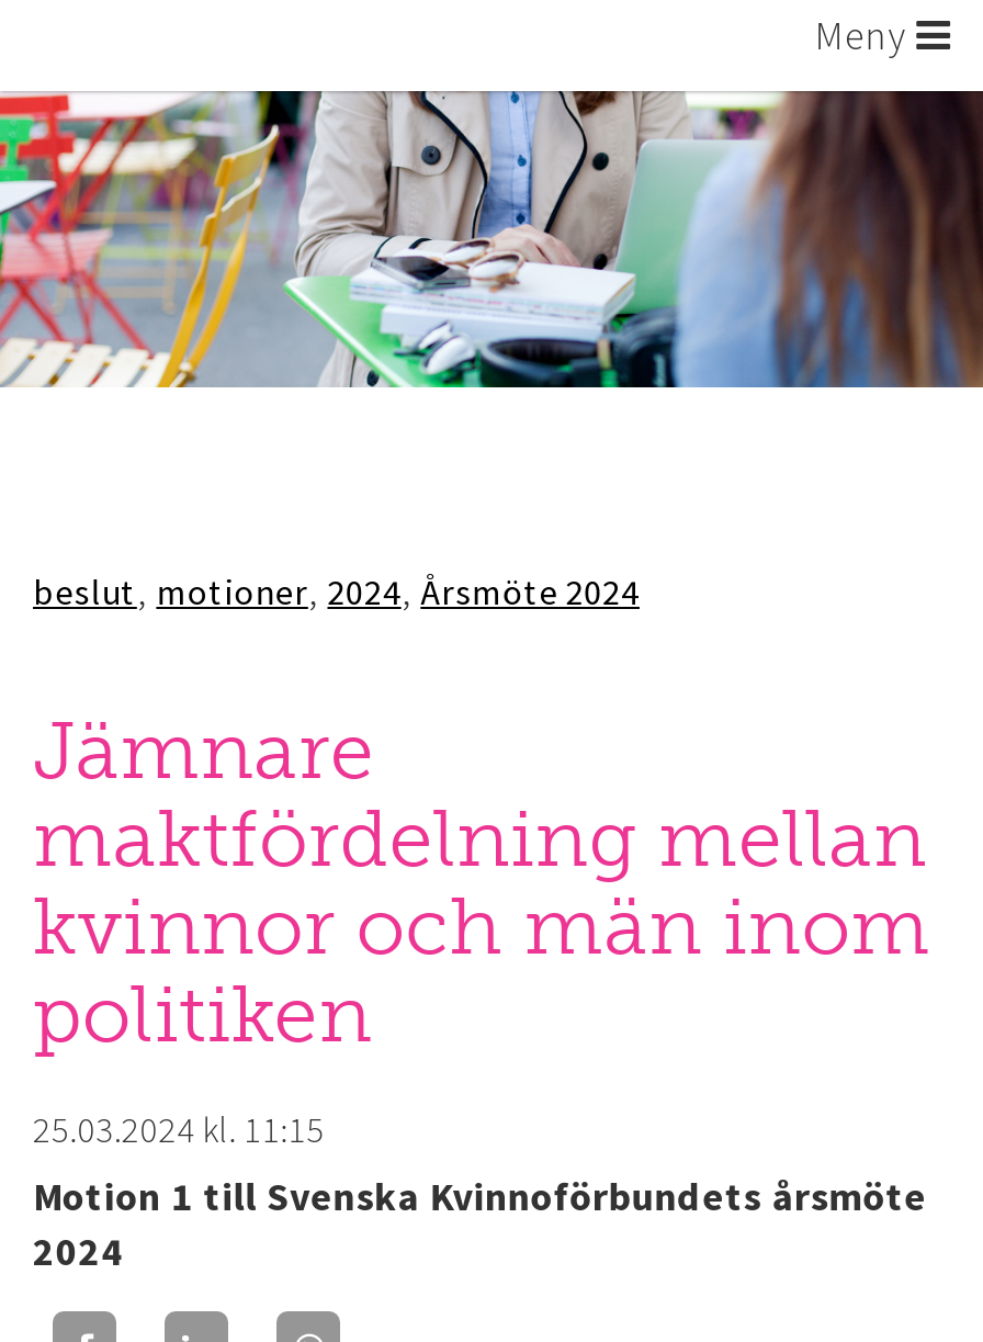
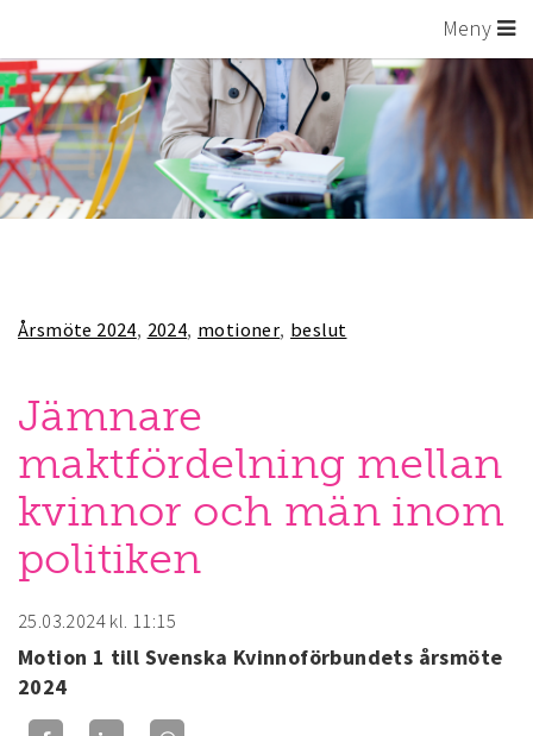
[33,570,640,614] beslut motioner 2024 Årsmöte 2024 -> [18,318,347,342] Årsmöte 2024 2024 motioner beslut

